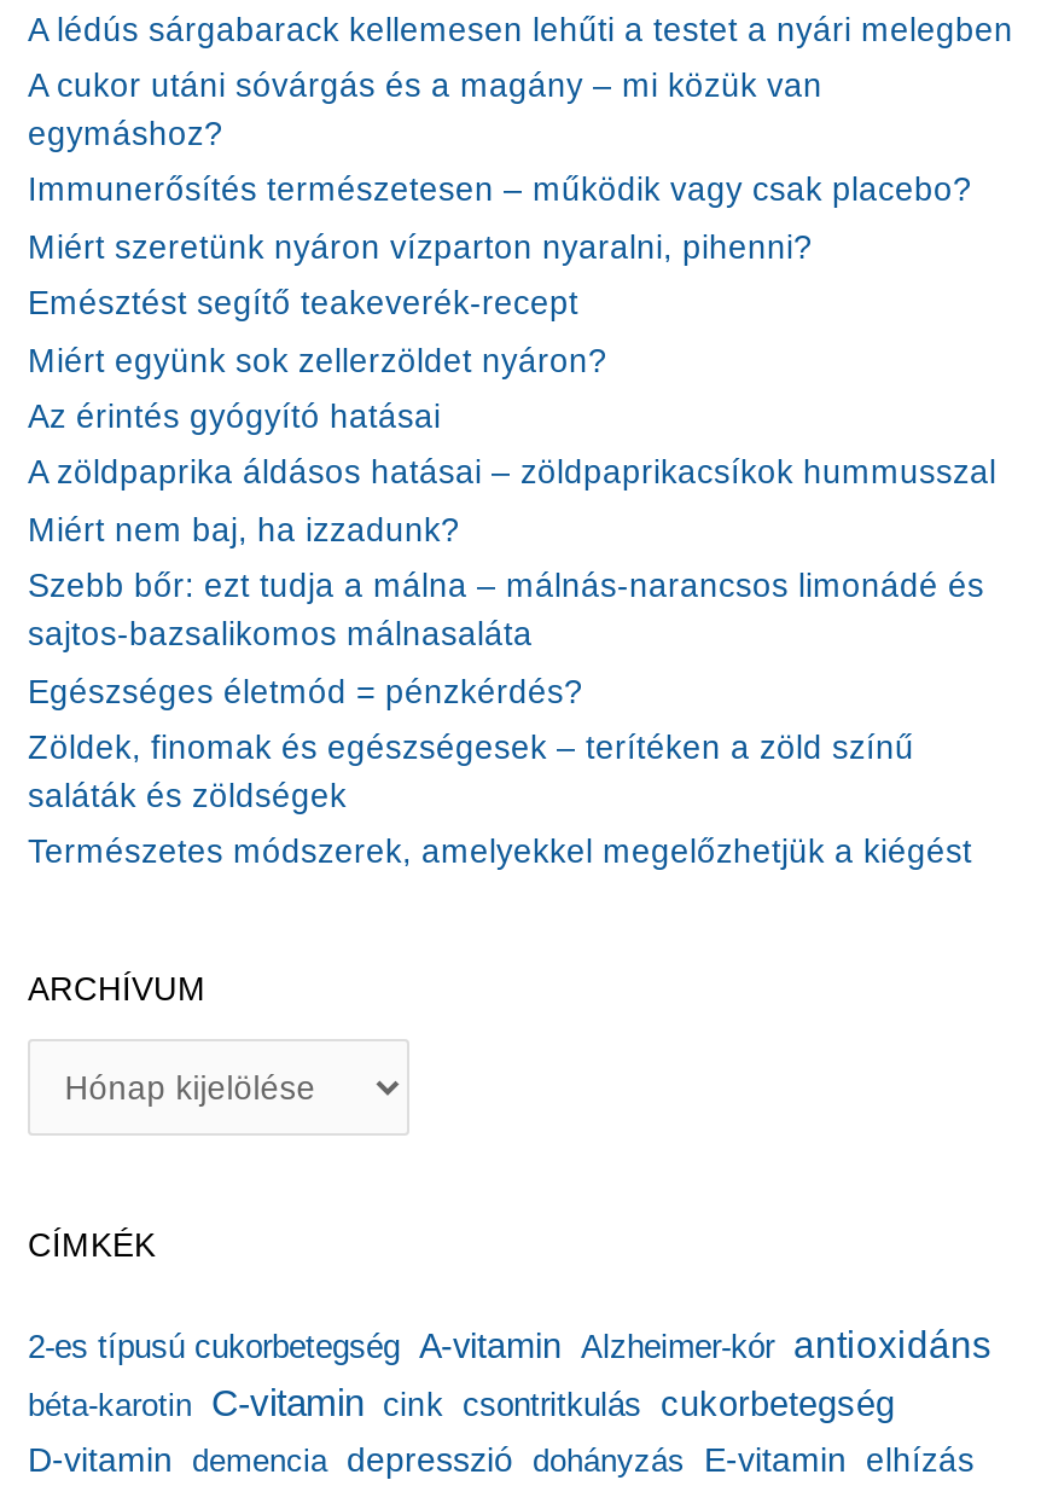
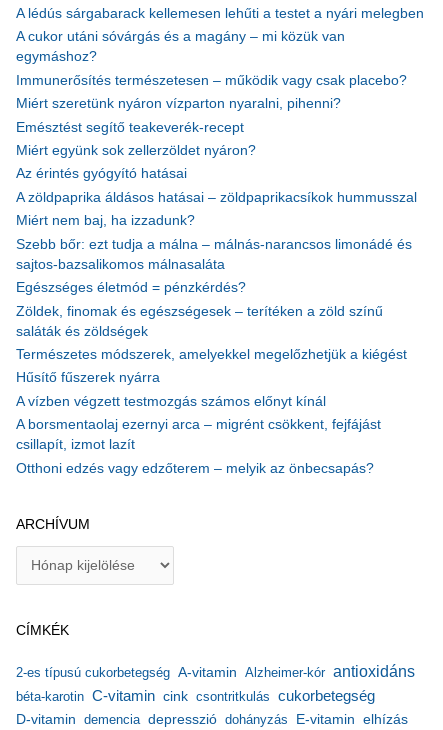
none -> [16,370,381,475] Hűsítő fűszerek nyárra | A vízben végzett testmozgás számos előnyt kínál | A borsmentaolaj ezernyi arca – migrént csökkent, fejfájást | csillapít, izmot lazít | Otthoni edzés vagy edzőterem – melyik az önbecsapás?

